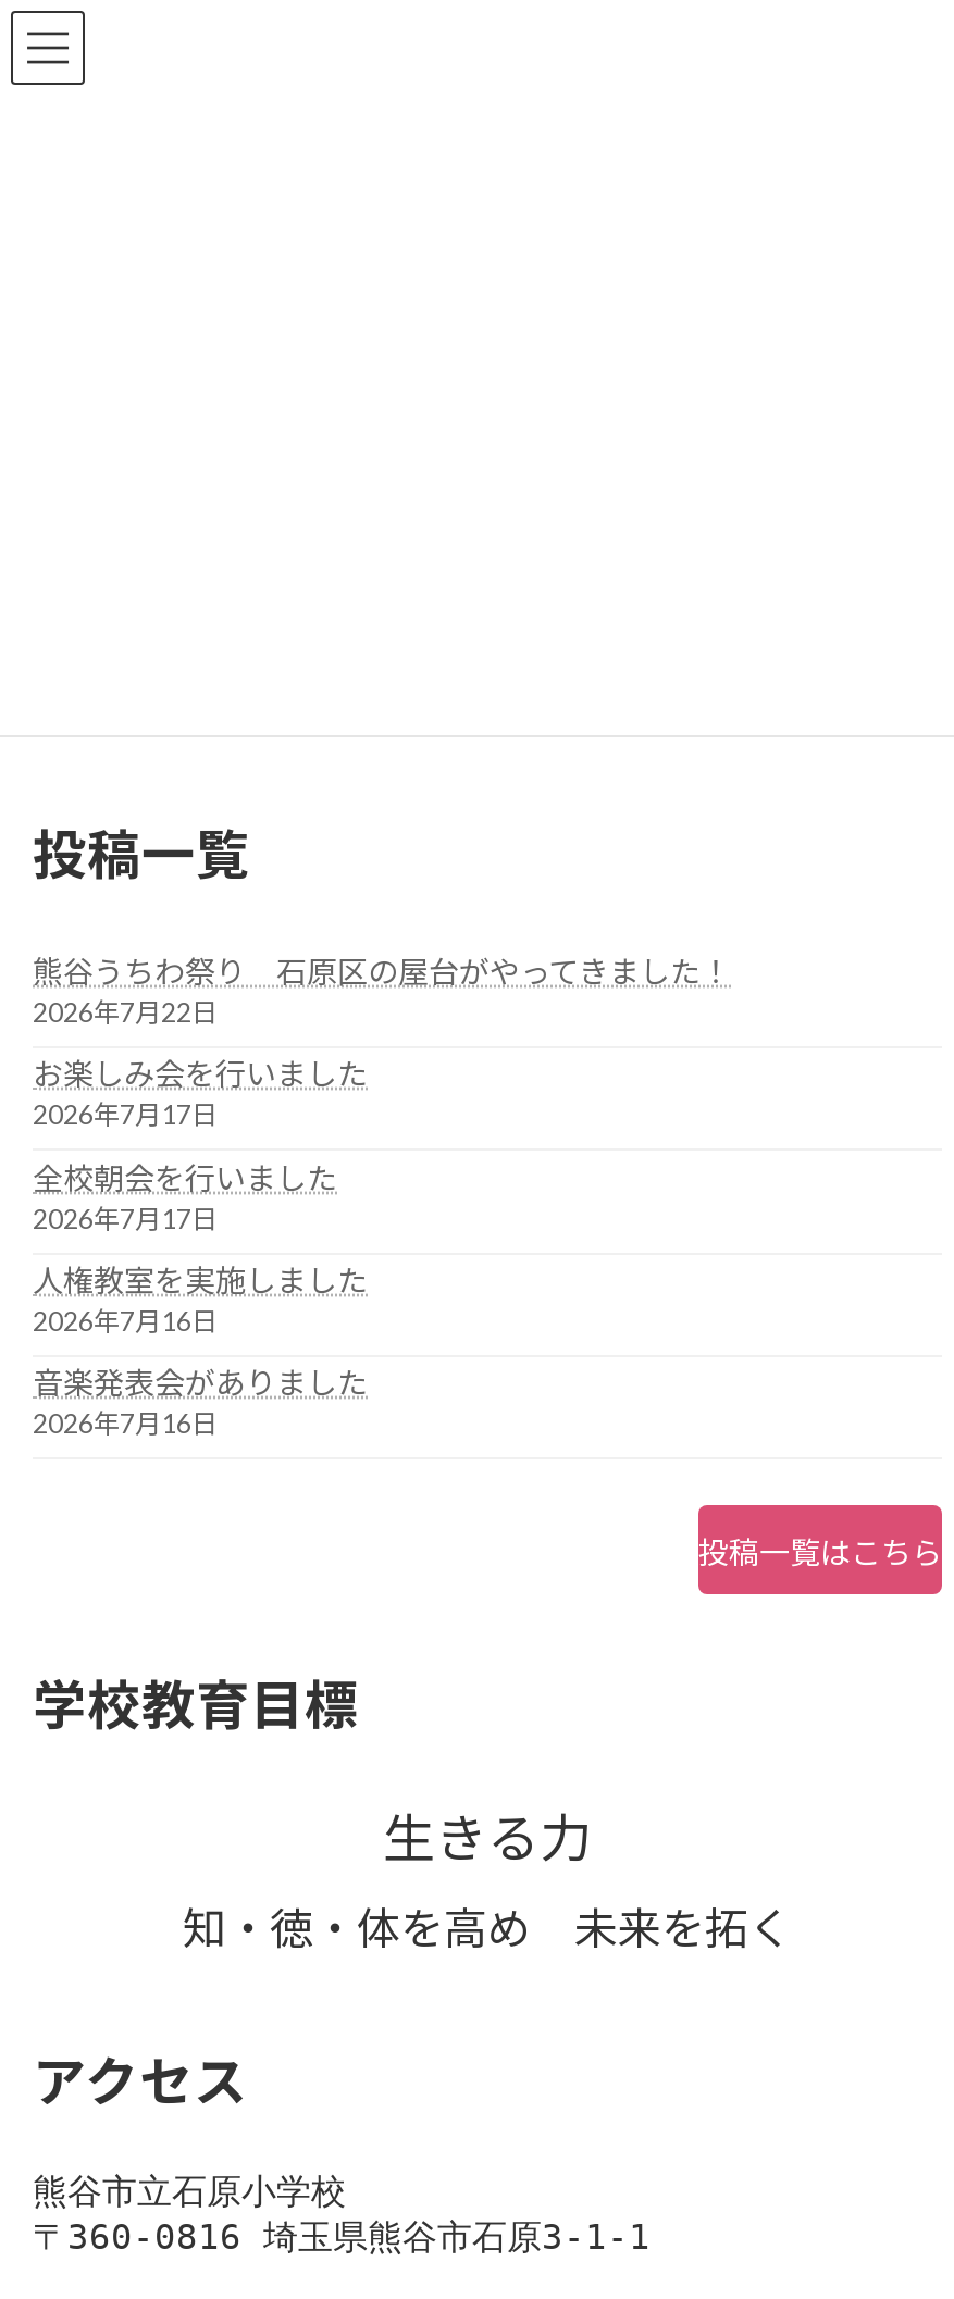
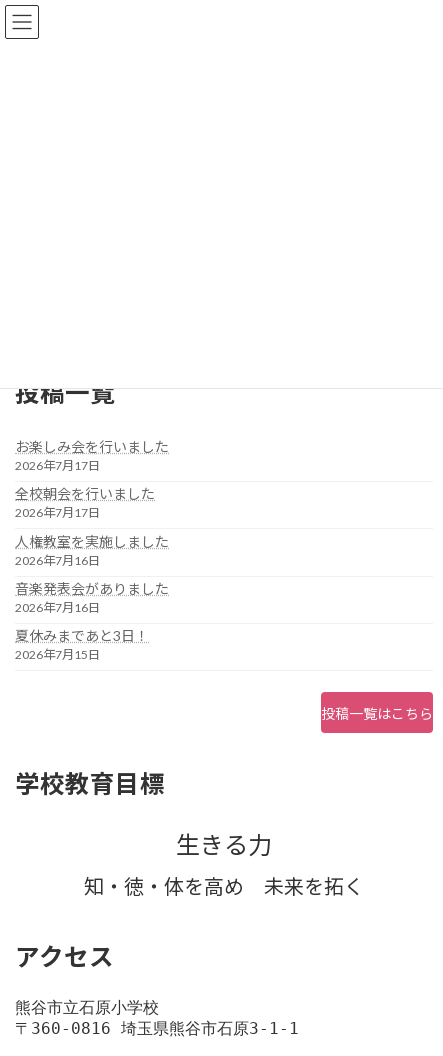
[33,952,731,1029] 熊谷うちわ祭り 石原区の屋台がやってきました！ | 2026年7月22日 -> none
moved [33,1056,368,1441] -> [15,438,169,615]: お楽しみ会を行いました | 2026年7月17日 | 全校朝会を行いました | 2026年7月17日 | 人権教室を実施しました | 2026年7月16日 | 音楽発表会がありました | 2026年7月16日
none -> [15,627,149,662] 夏休みまであと3日！ | 2026年7月15日

